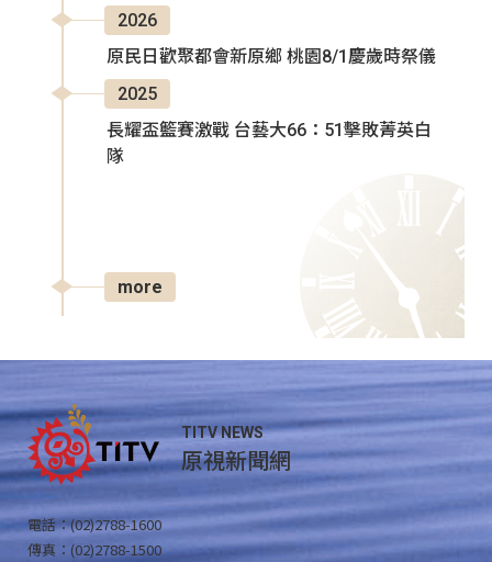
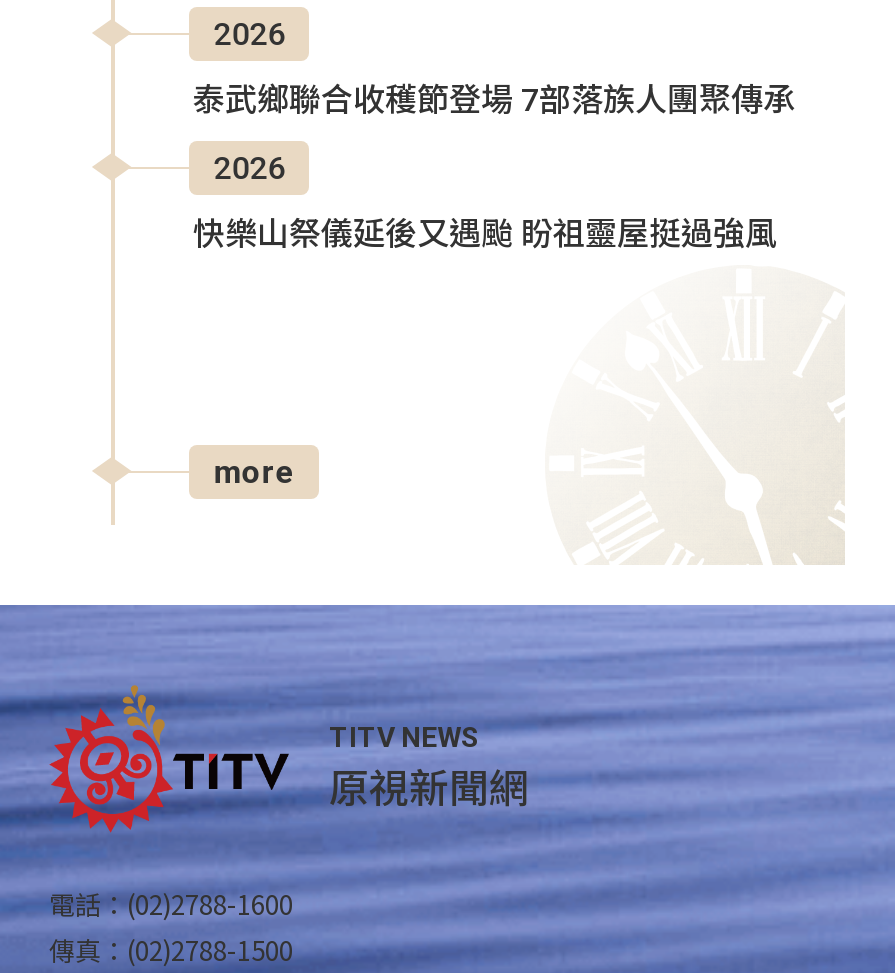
[107,46,436,67] 原民日歡聚都會新原鄉 桃園8/1慶歲時祭儀 -> [193,81,795,119] 泰武鄉聯合收穫節登場 7部落族人團聚傳承
[118,83,157,104] 2025 -> [213,149,285,187] 2026
[107,119,432,167] 長耀盃籃賽激戰 台藝大66：51擊敗菁英白 | 隊 -> [193,215,777,253] 快樂山祭儀延後又遇颱 盼祖靈屋挺過強風

